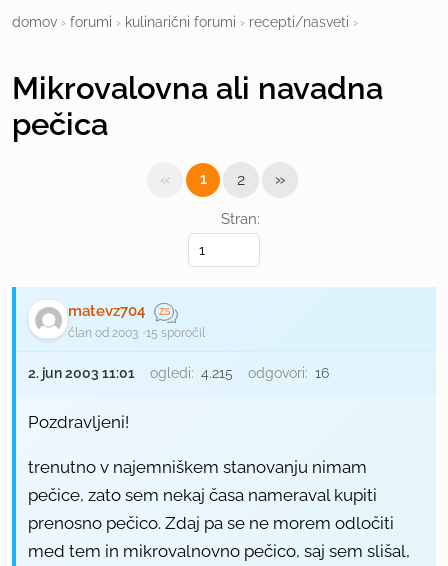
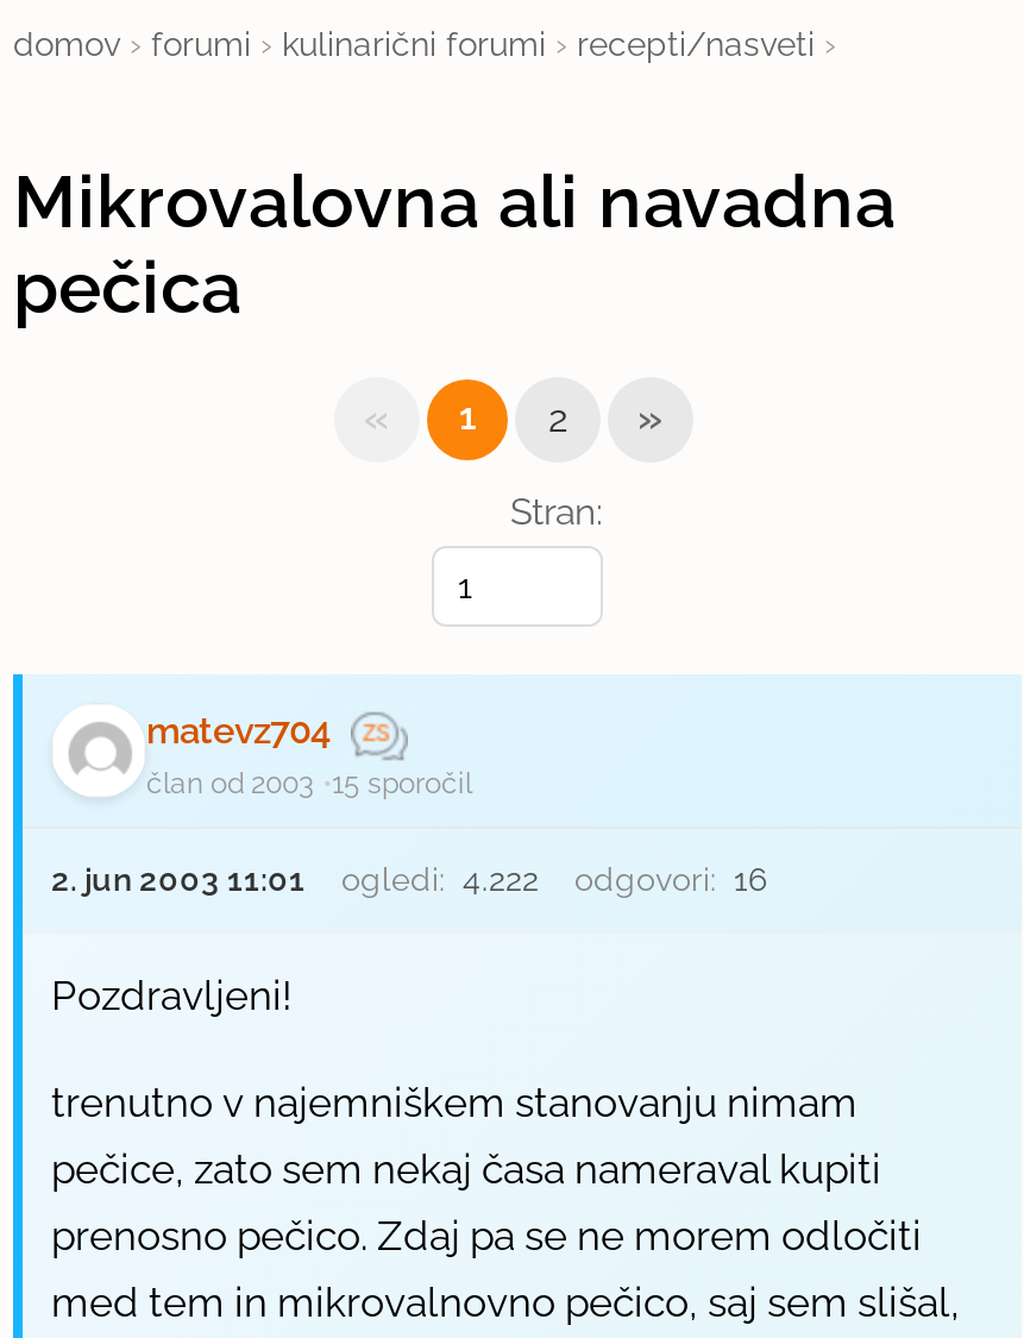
[28,365,329,381] 2. jun 2003 11:01 ogledi: 4.215 odgovori: 16 -> [51,859,767,897] 2. jun 2003 11:01 ogledi: 4.222 odgovori: 16

